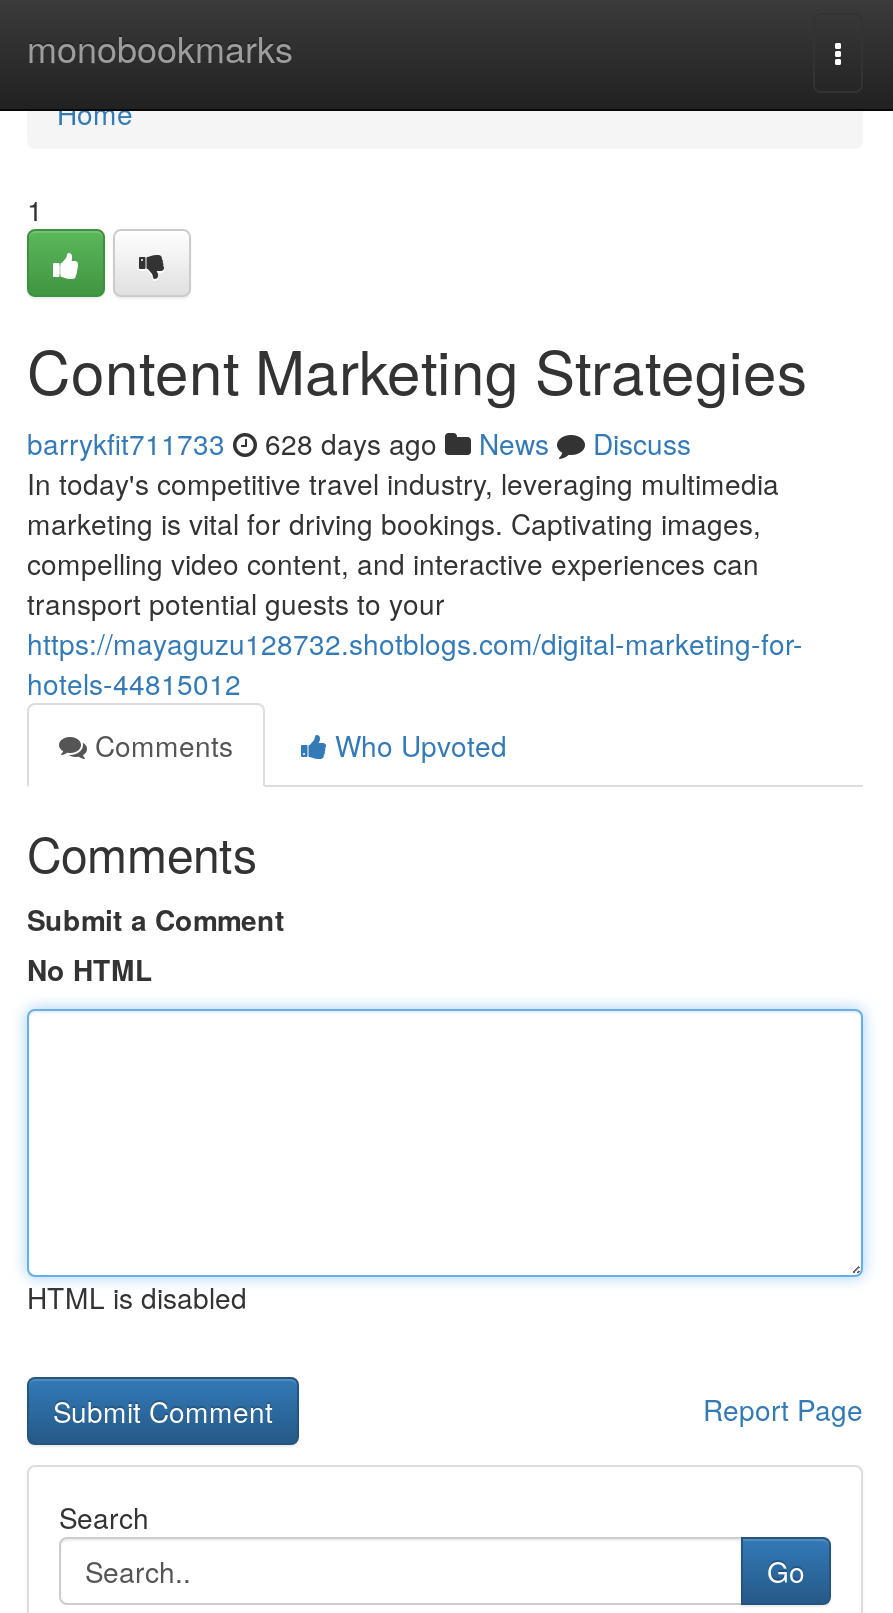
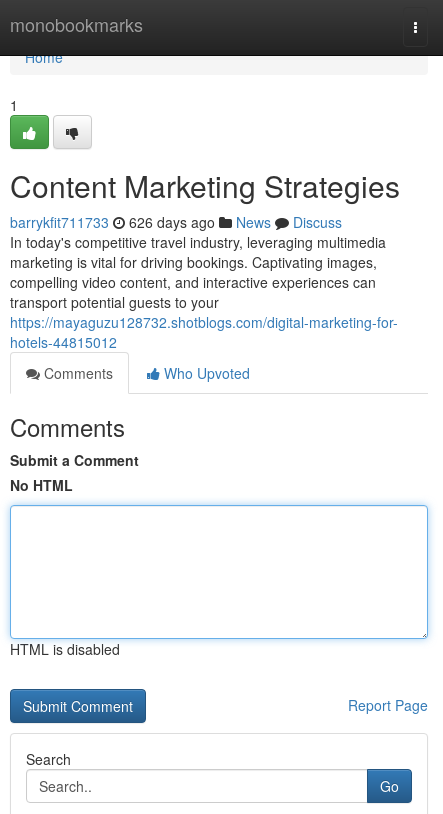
[27,423,691,463] barrykfit711733 628 days ago News Discuss -> [10,212,342,232] barrykfit711733 626 days ago News Discuss

